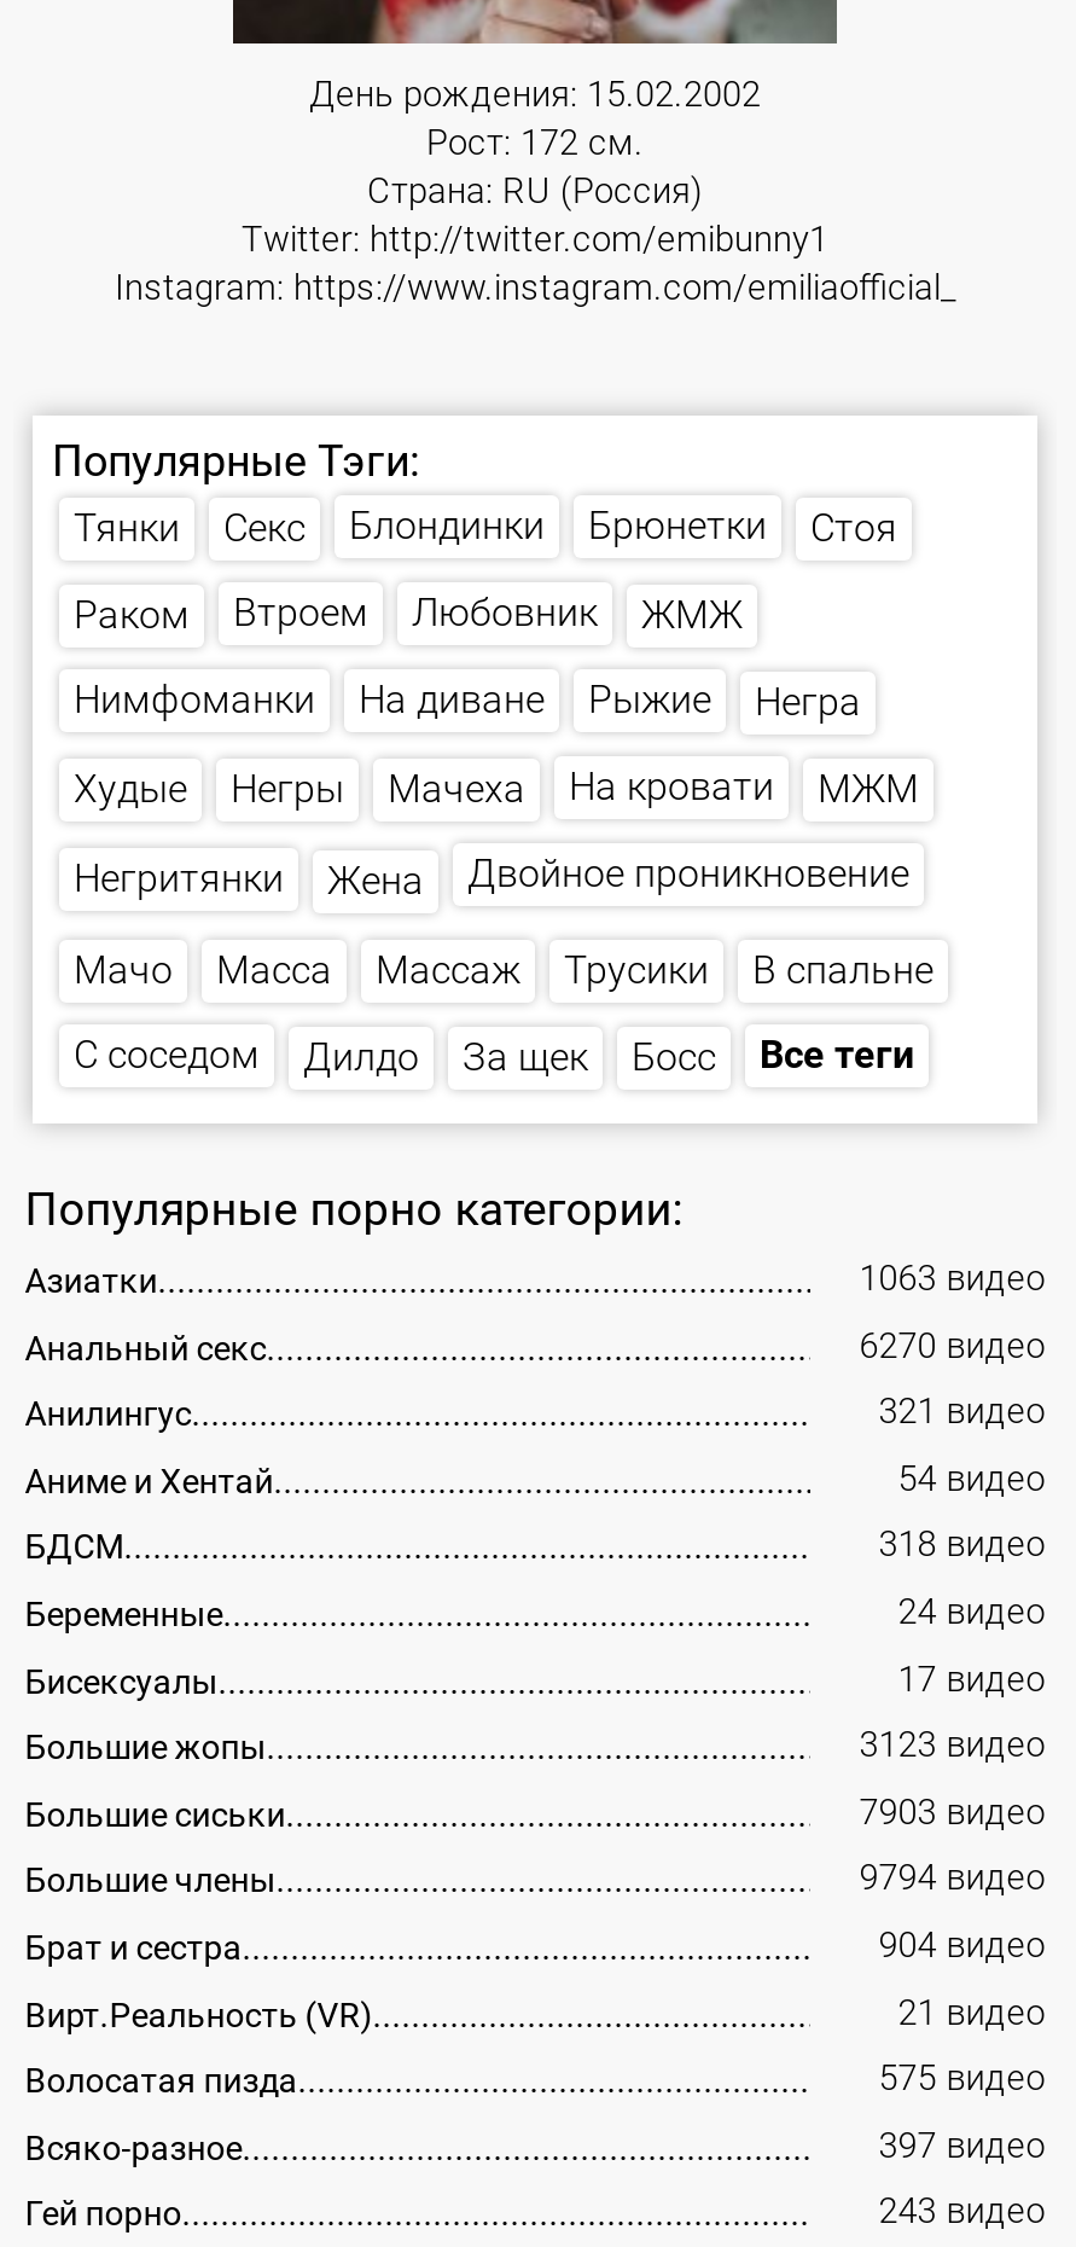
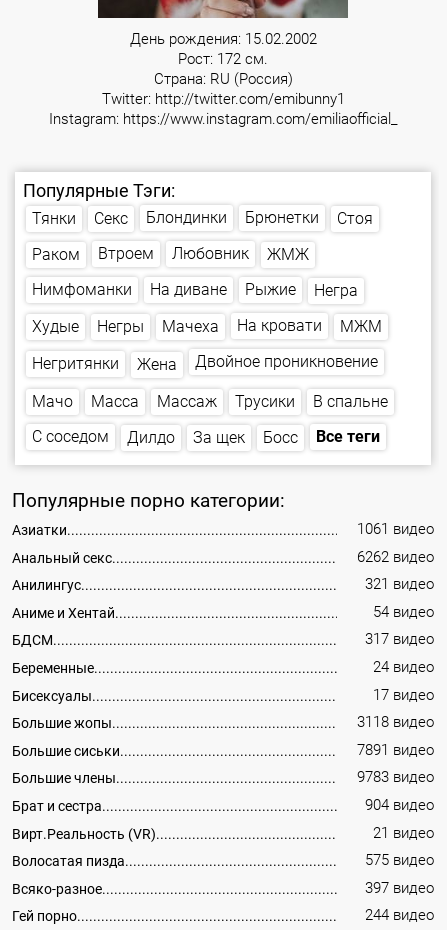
[859,1259,1045,1300] 1063 видео -> [357,521,434,538] 1061 видео
[859,1325,1045,1367] 6270 видео -> [357,549,434,566] 6262 видео
[879,1526,1045,1567] 318 видео -> [365,631,434,648] 317 видео
[859,1726,1045,1767] 3123 видео -> [357,714,434,731] 3118 видео
[859,1792,1045,1833] 7903 видео -> [357,742,434,759] 7891 видео
[859,1859,1045,1900] 9794 видео -> [357,769,434,786] 9783 видео
[879,2192,1045,2233] 243 видео -> [365,907,434,924] 244 видео

